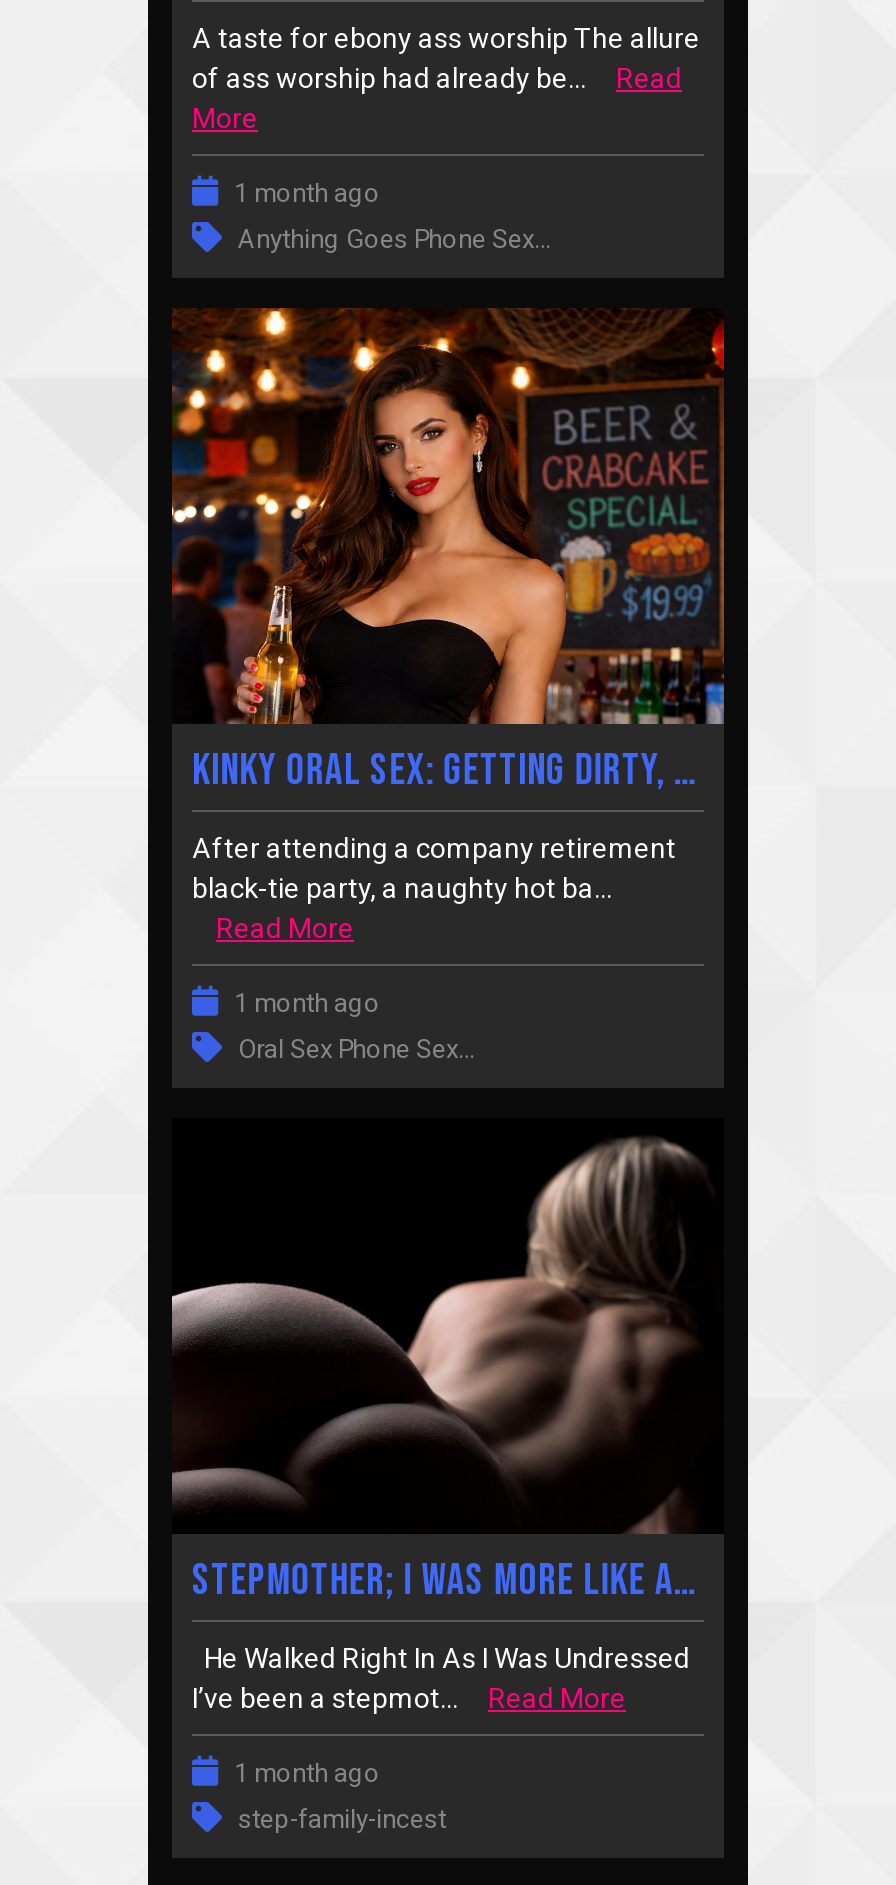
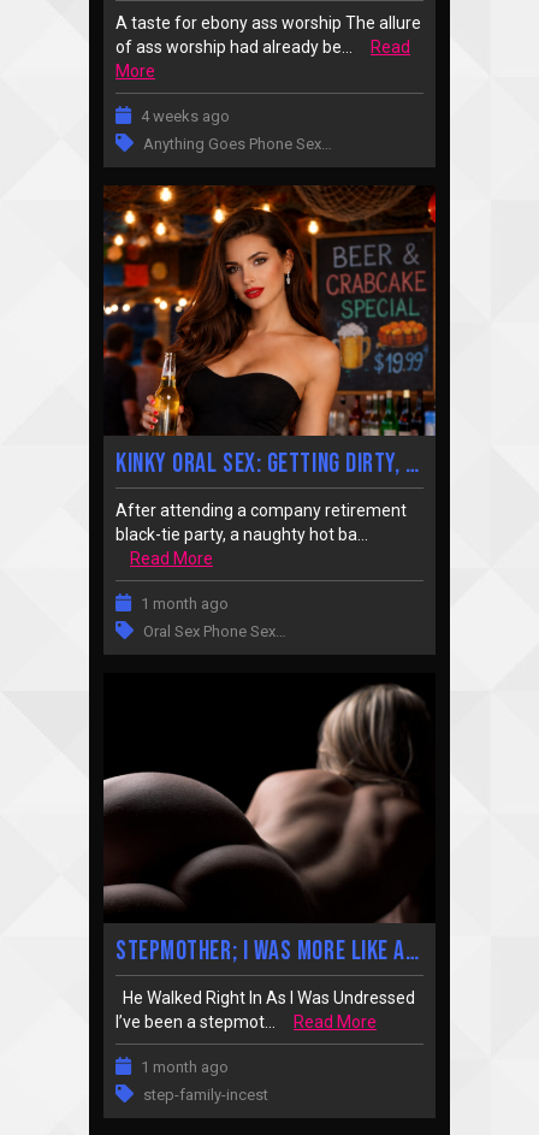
[228,178,380,208] 1 month ago -> [137,107,230,125] 4 weeks ago

